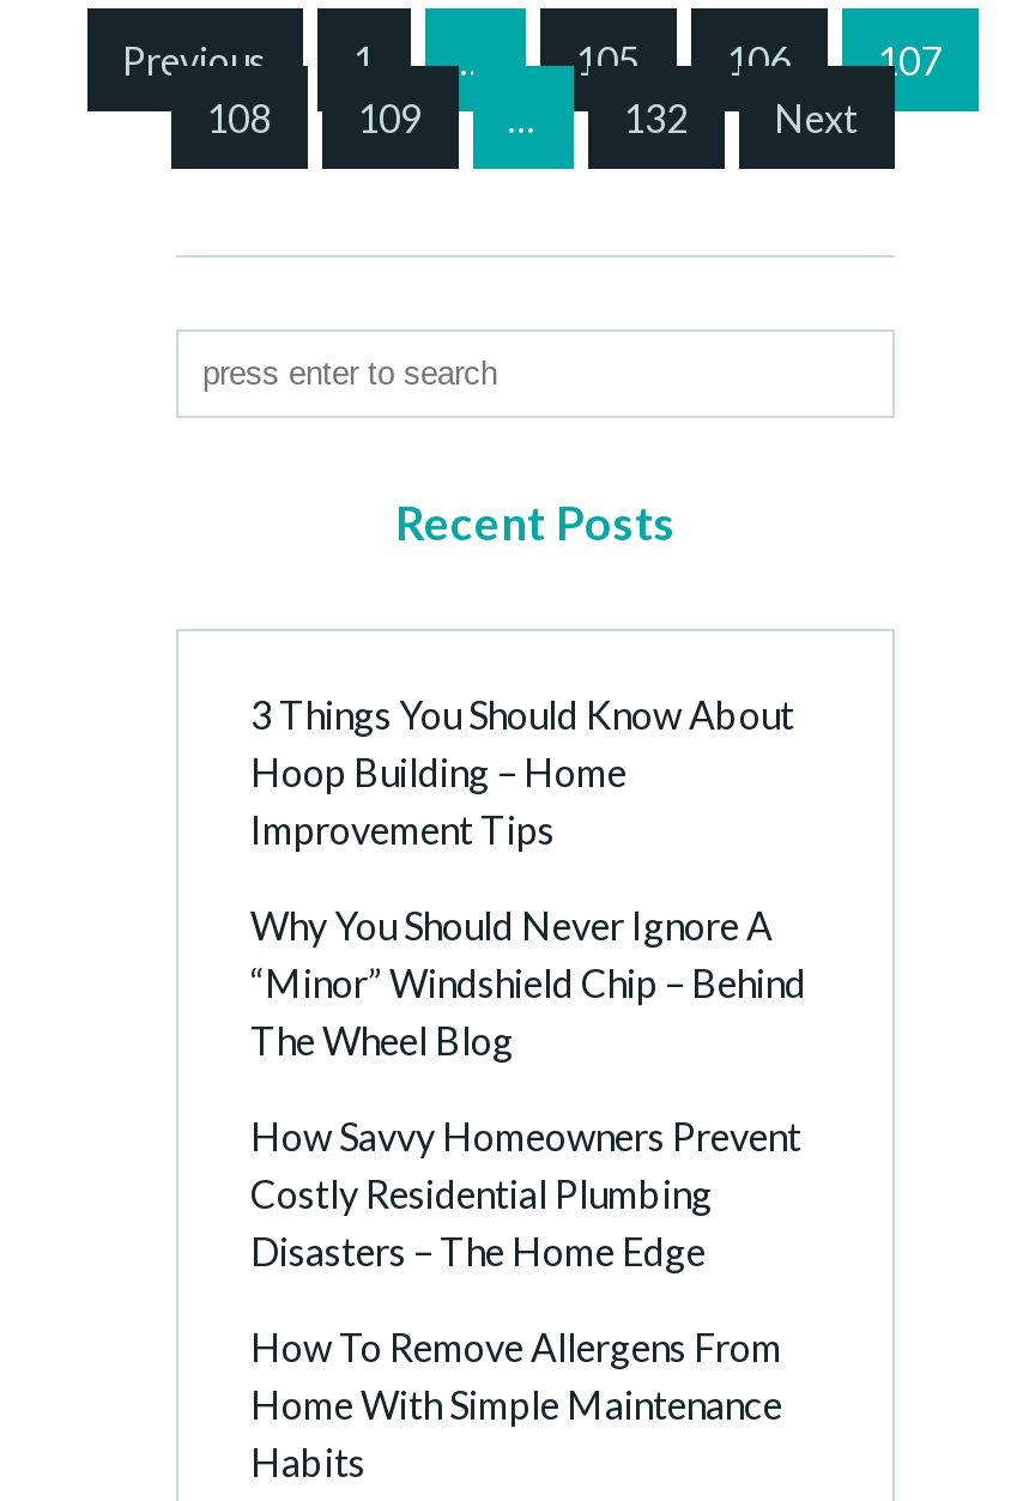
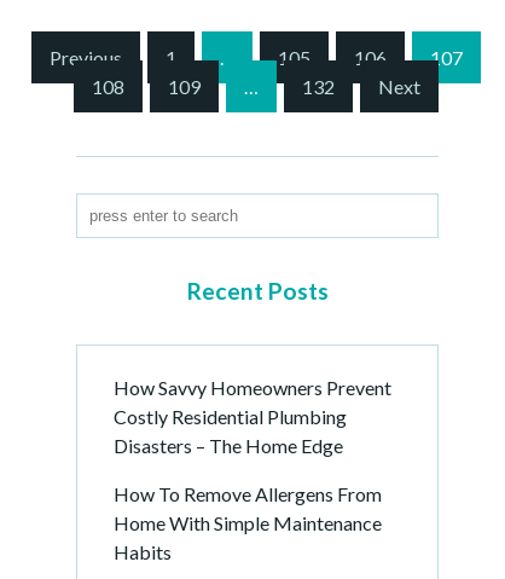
[250,690,806,1061] 3 Things You Should Know About | Hoop Building – Home | Improvement Tips | Why You Should Never Ignore A | “Minor” Windshield Chip – Behind | The Wheel Blog -> none

